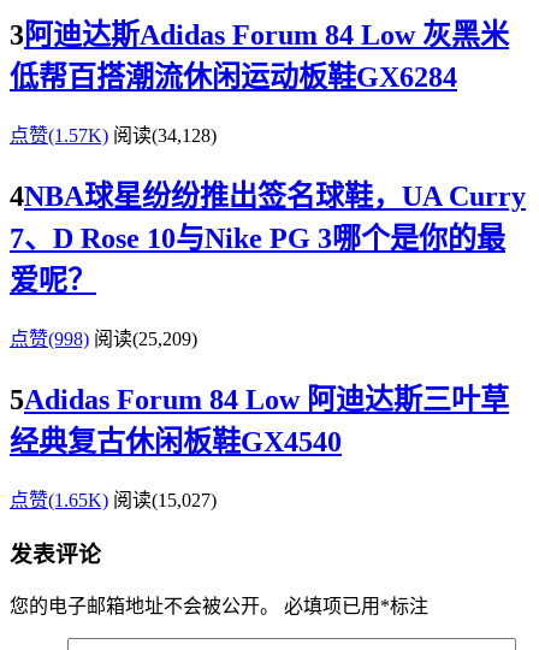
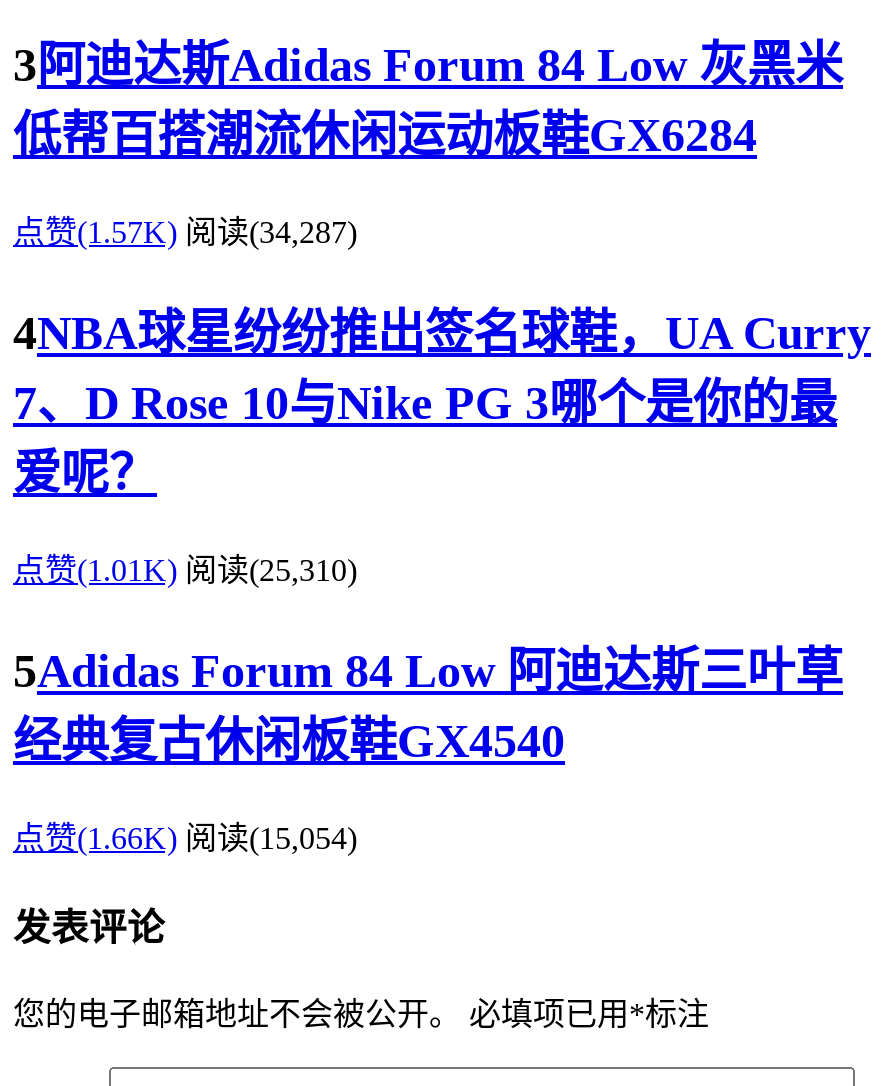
[10,126,217,146] 点赞(1.57K) 阅读(34,128) -> [13,216,357,250] 点赞(1.57K) 阅读(34,287)
[10,329,197,349] 点赞(998) 阅读(25,209) -> [13,553,357,587] 点赞(1.01K) 阅读(25,310)
[10,490,217,510] 点赞(1.65K) 阅读(15,027) -> [13,821,357,855] 点赞(1.66K) 阅读(15,054)

